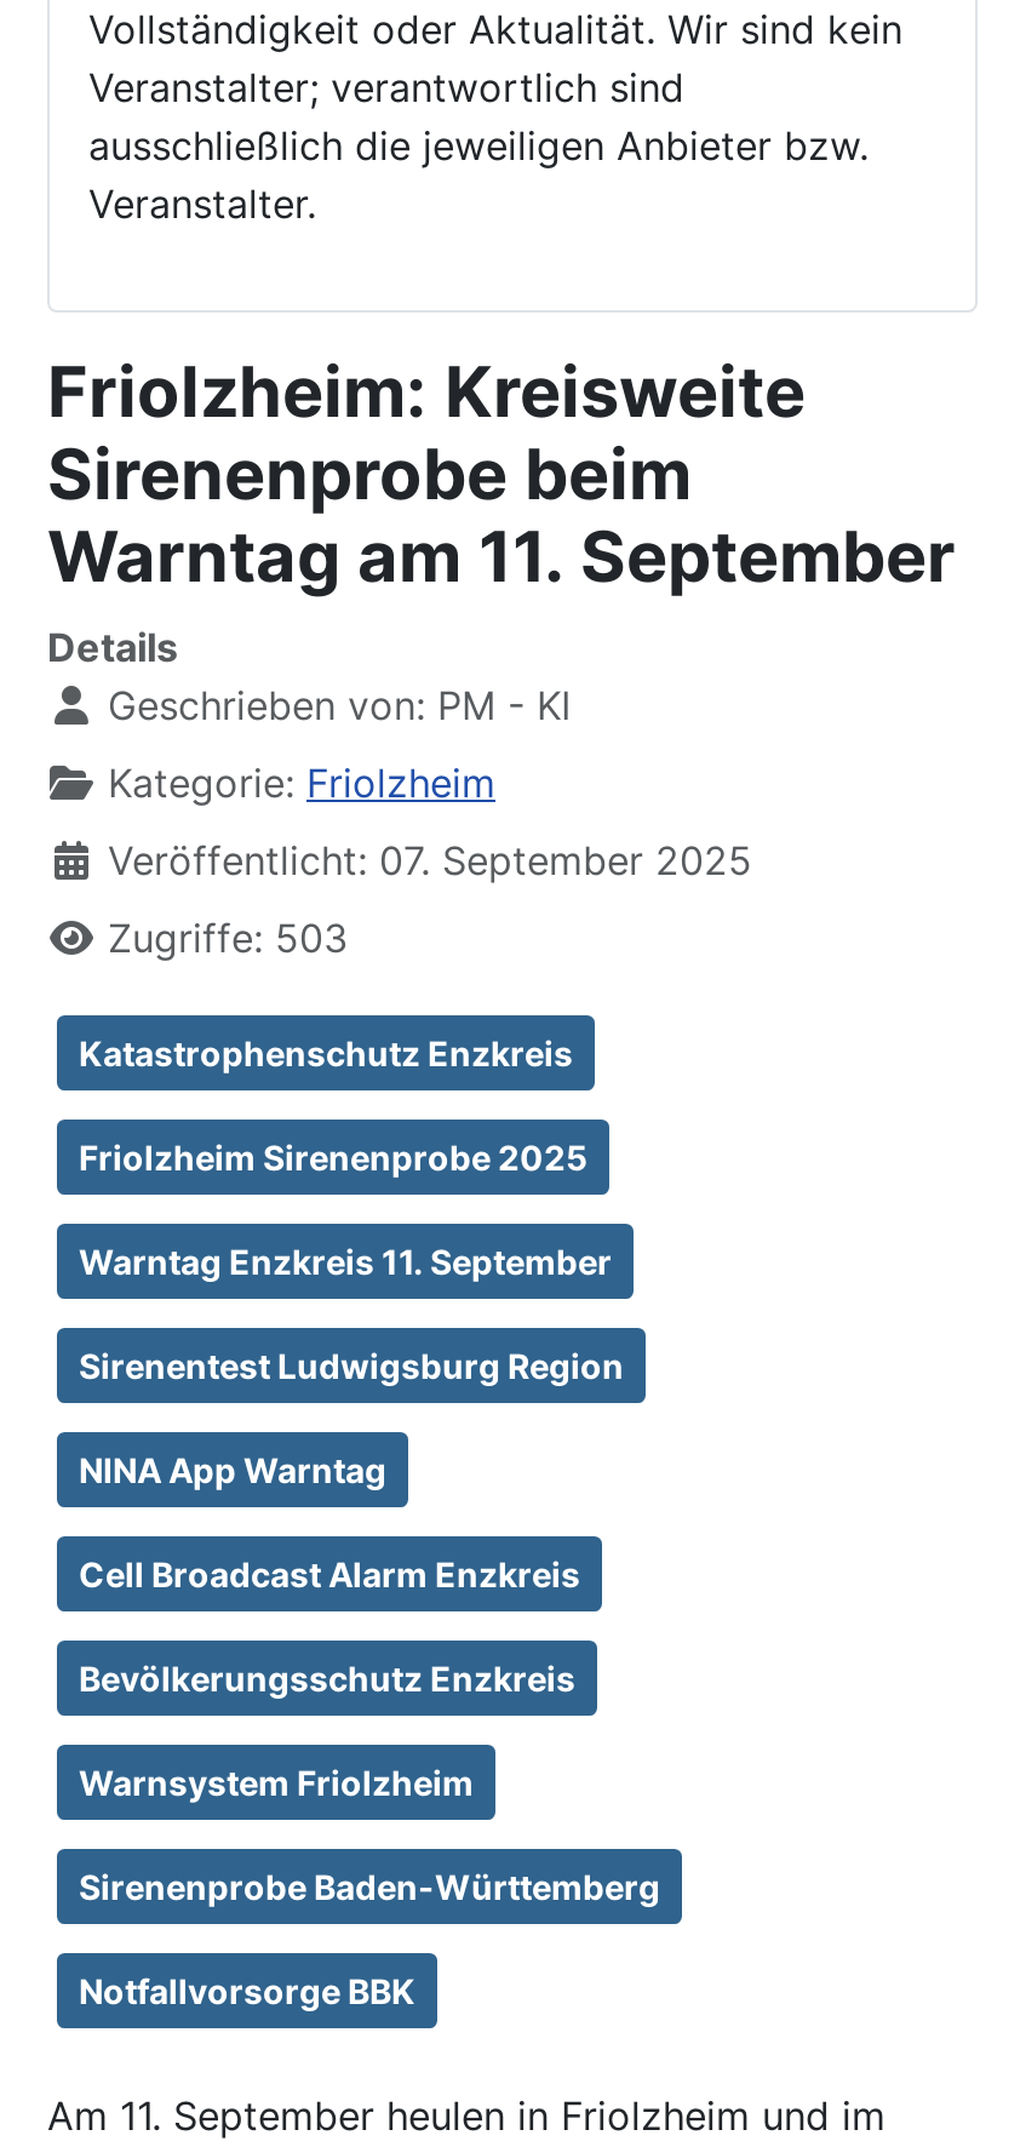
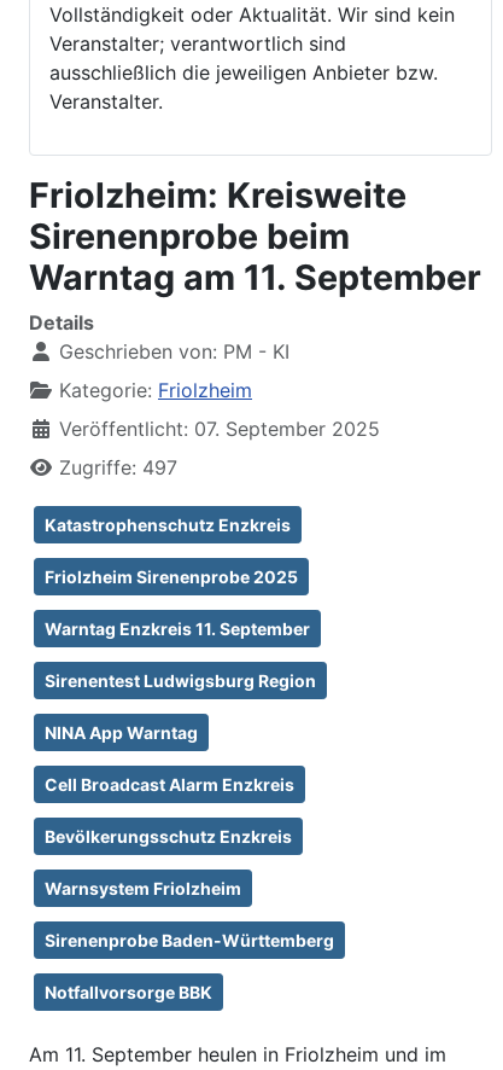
[108,914,348,962] Zugriffe: 503 -> [59,455,177,479] Zugriffe: 497

